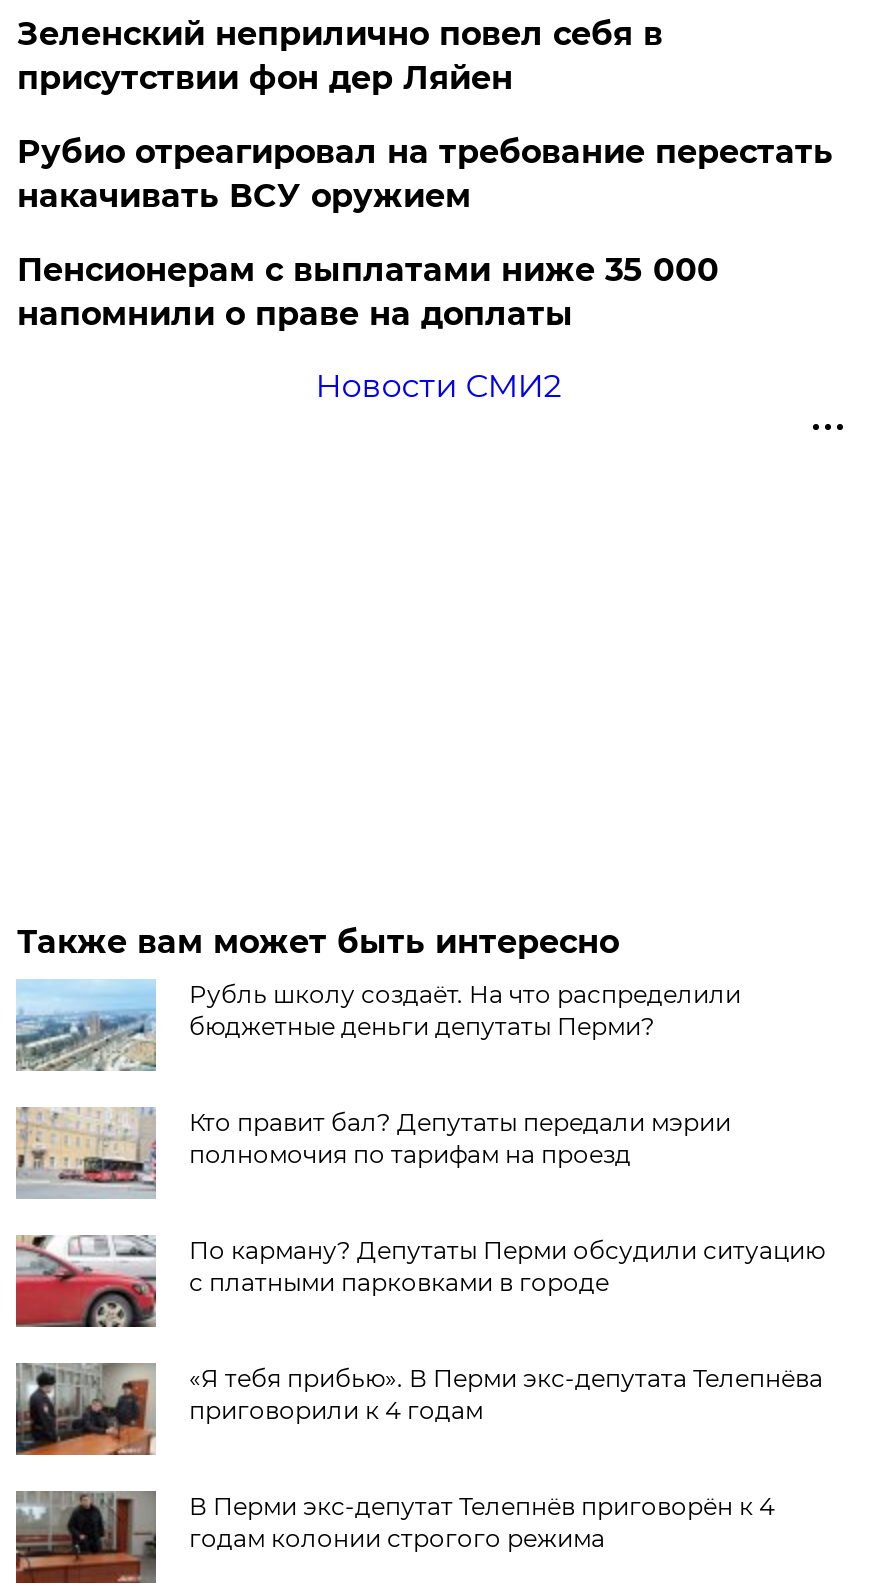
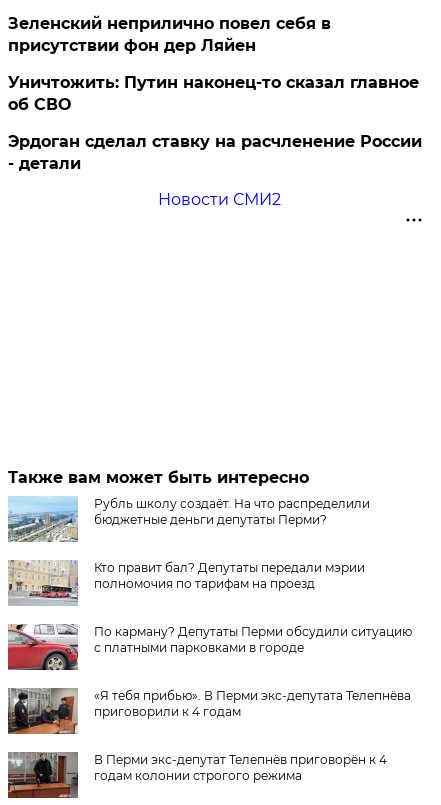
[17,133,833,215] Рубио отреагировал на требование перестать | накачивать ВСУ оружием -> [8,73,419,114] Уничтожить: Путин наконец-то сказал главное | об СВО
[17,251,719,333] Пенсионерам с выплатами ниже 35 000 | напомнили о праве на доплаты -> [8,132,422,173] Эрдоган сделал ставку на расчленение России | - детали

